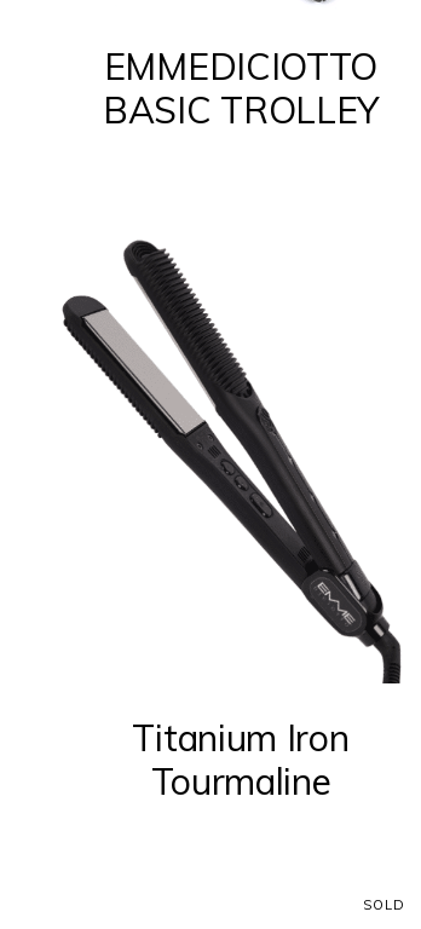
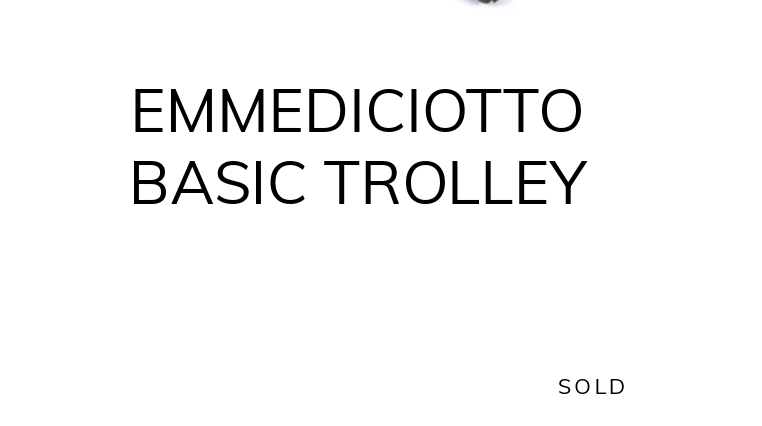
[62,240,402,804] [image] | Titanium Iron | Tourmaline -> none

